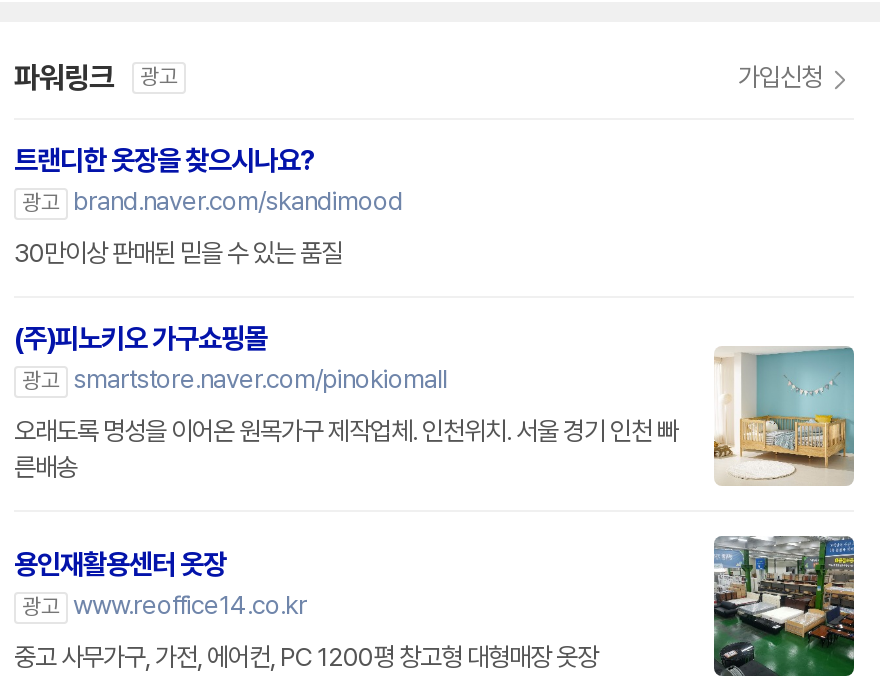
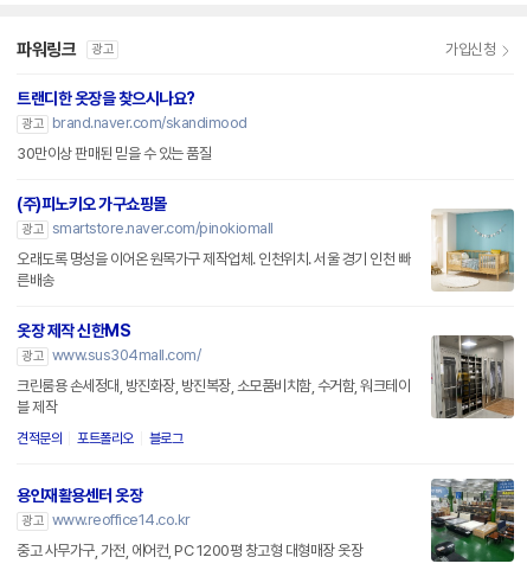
none -> [17,321,515,447] [image] | 옷장 제작 신한MS | 광고 www.sus304mall.com/ | 크린룸용 손세정대, 방진화장, 방진복장, 소모품비치함, 수거함, 워크테이 | 블 제작 | 견적문의 | 포트폴리오 | 블로그

